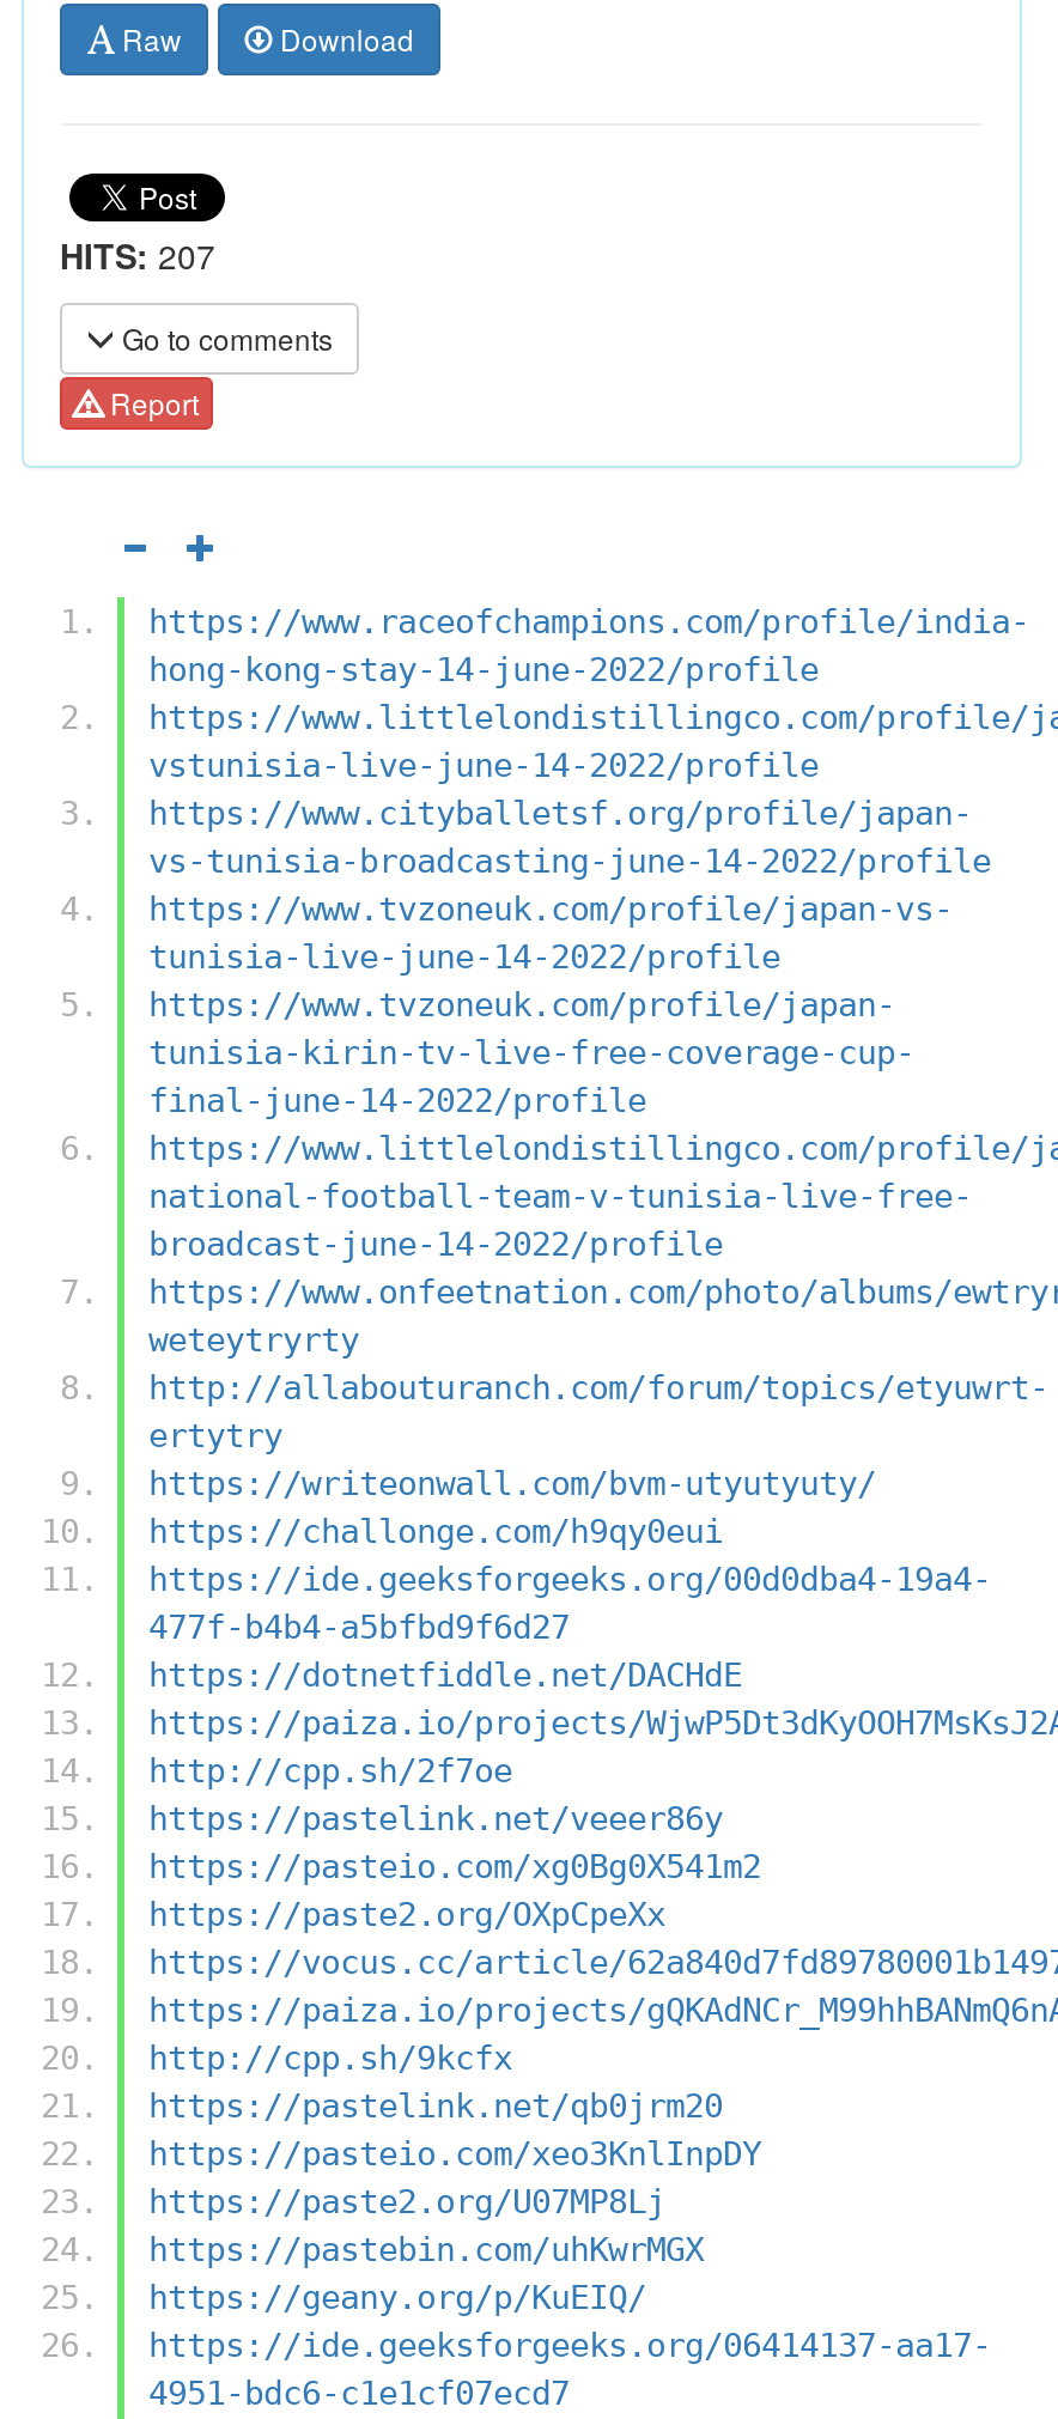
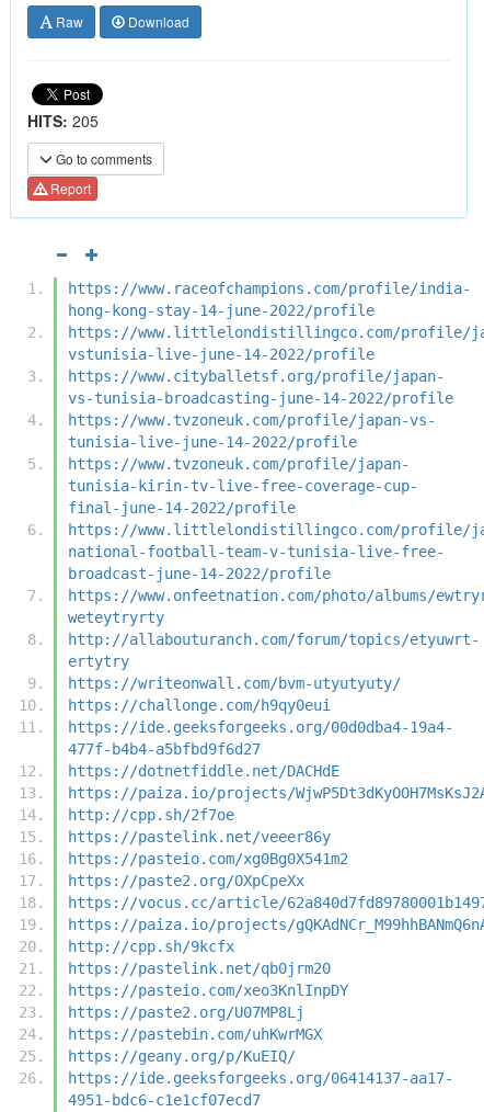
[60,231,215,279] HITS: 207 -> [27,110,99,132] HITS: 205

